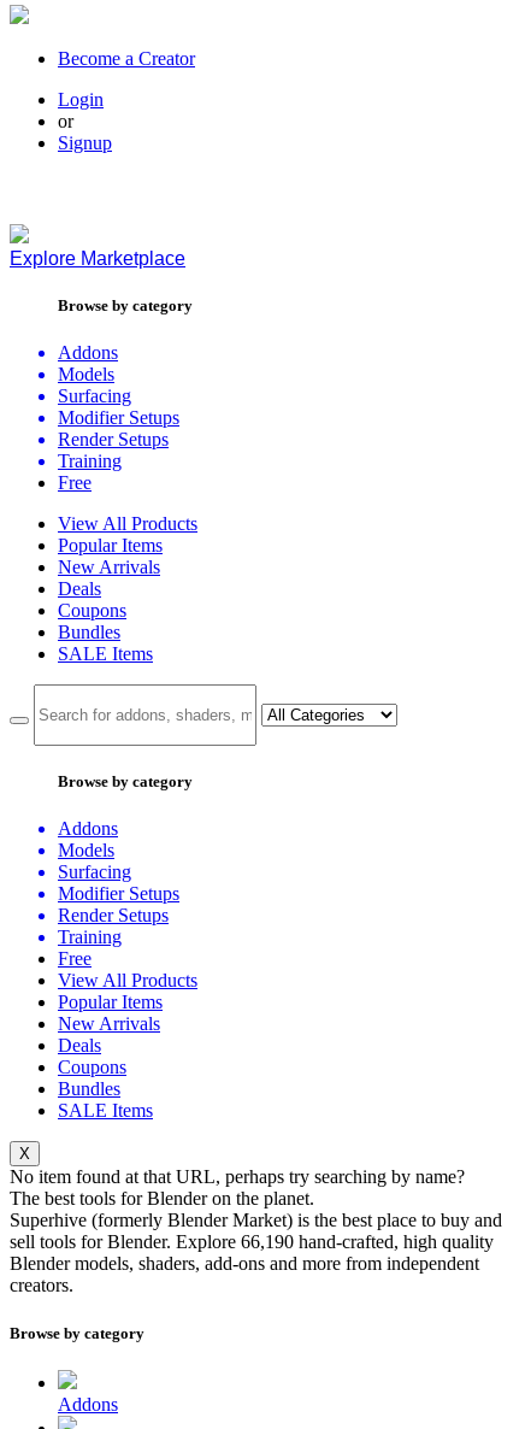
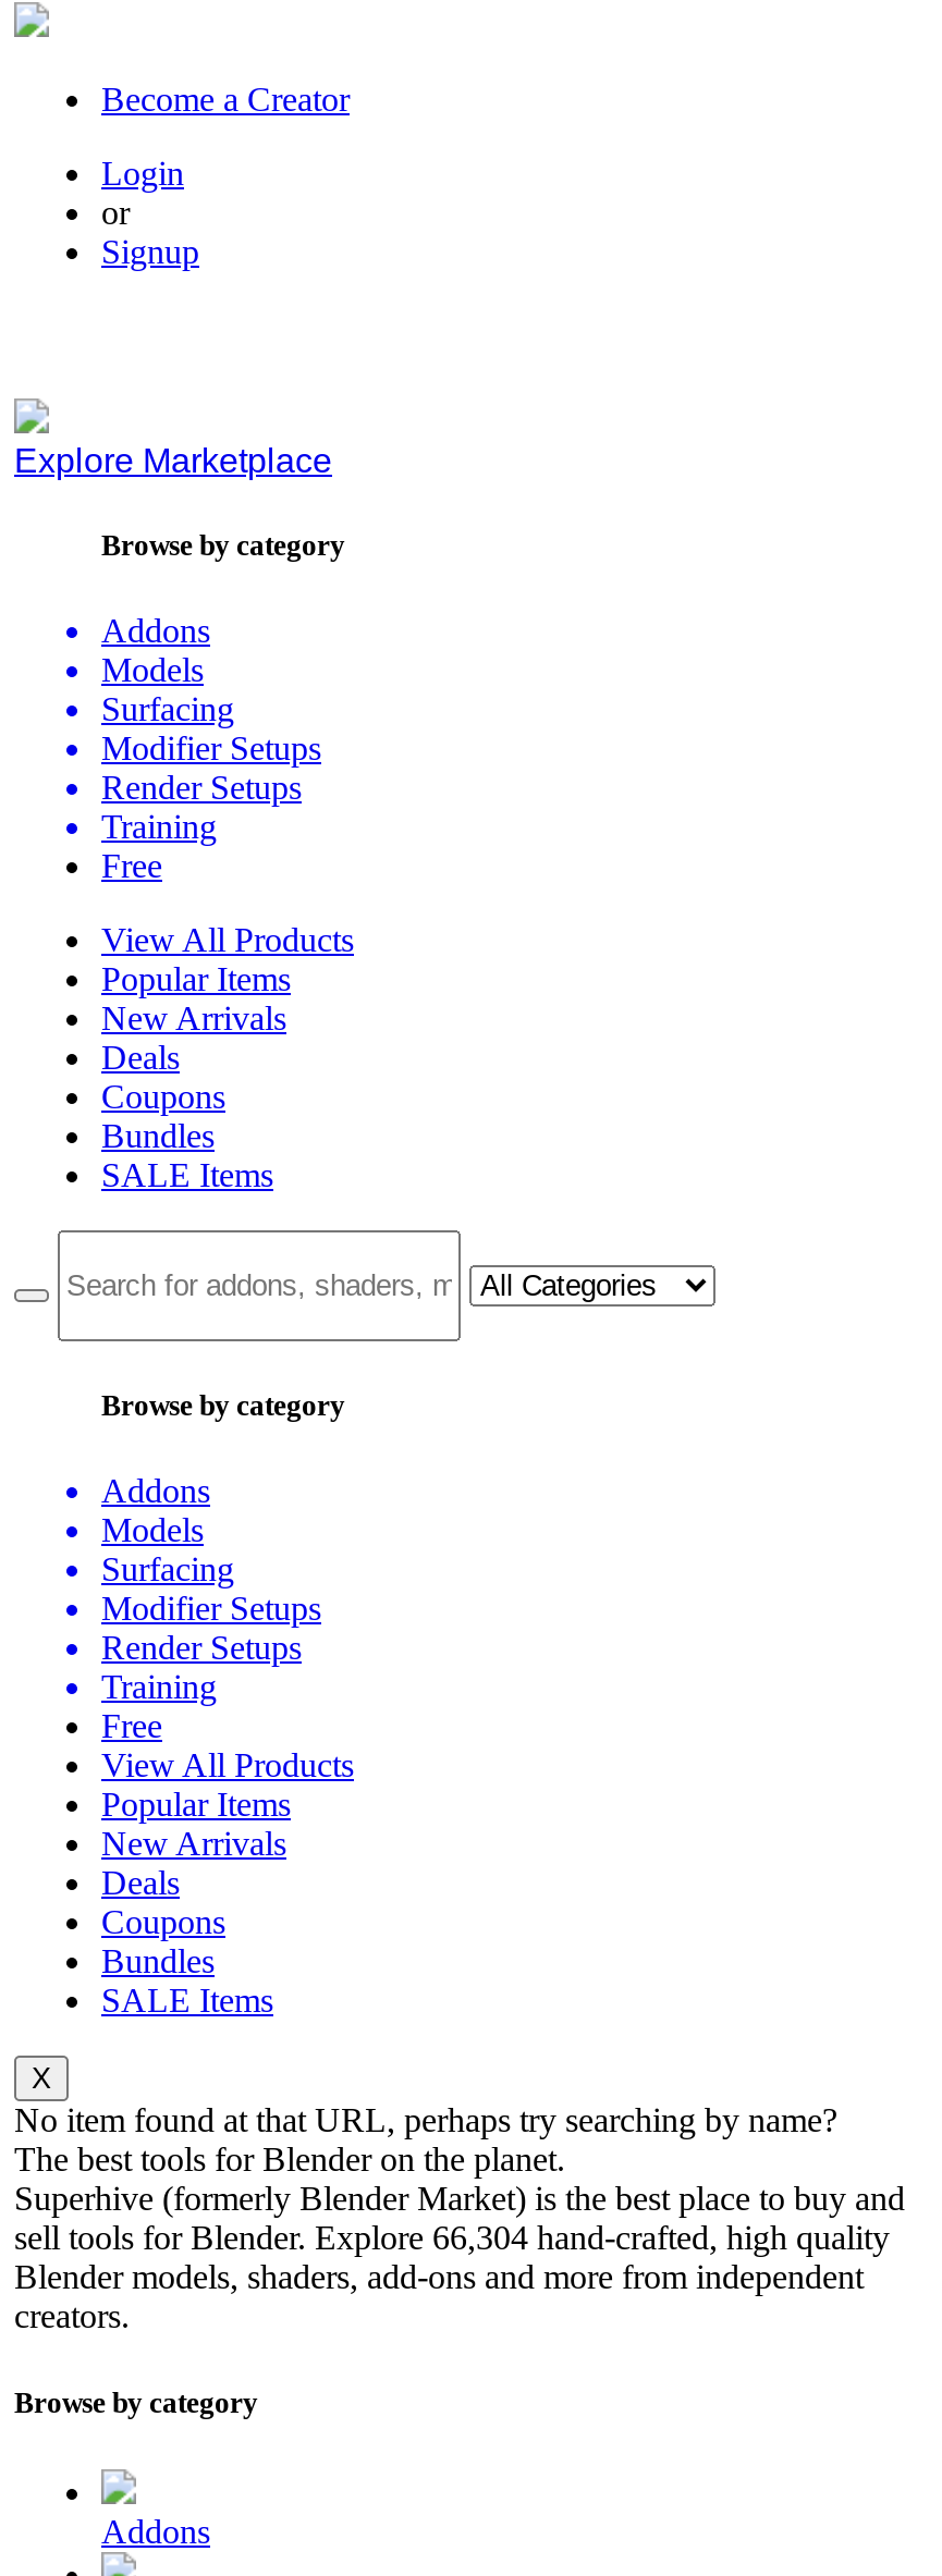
[10,1232,494,1252] sell tools for Blender. Explore 66,190 hand-crafted, high quality -> [14,2220,890,2257] sell tools for Blender. Explore 66,304 hand-crafted, high quality

